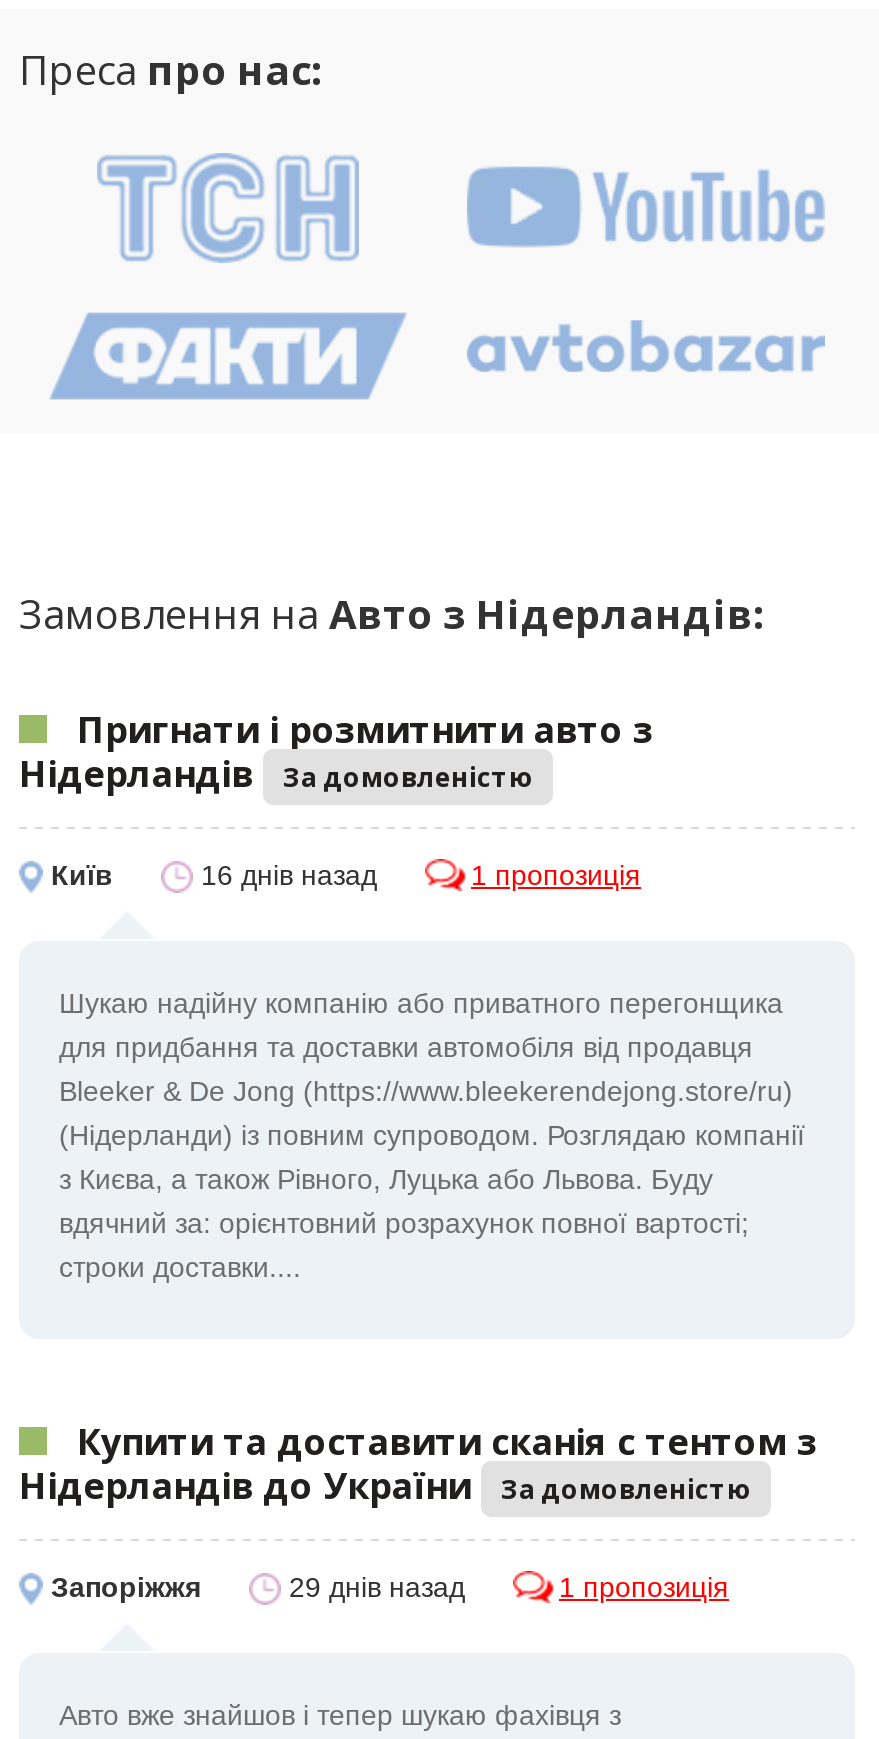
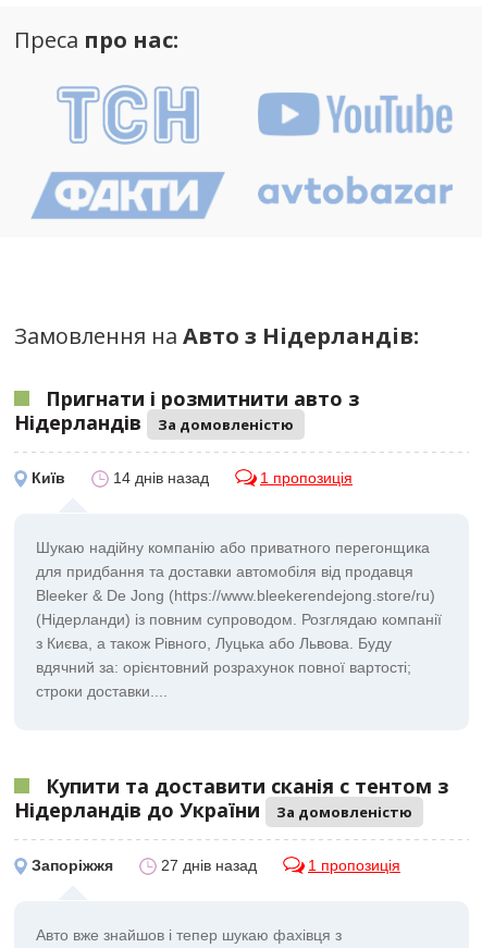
[193,858,377,890] 16 днів назад -> [109,469,209,486] 14 днів назад
[281,1570,465,1602] 29 днів назад -> [157,856,257,874] 27 днів назад

